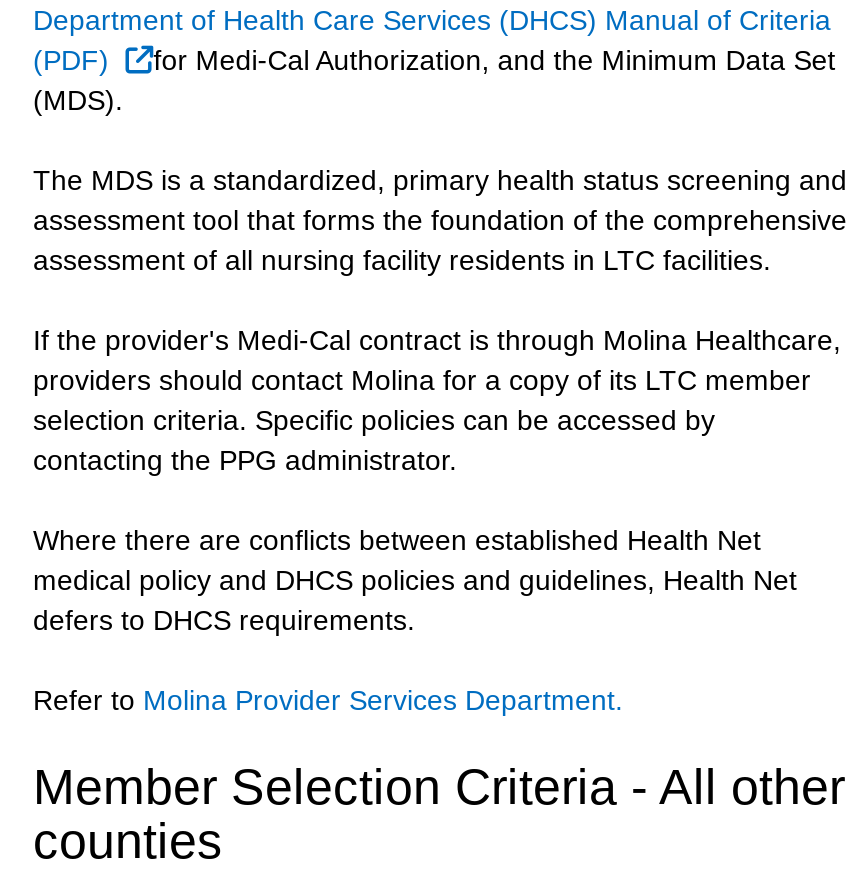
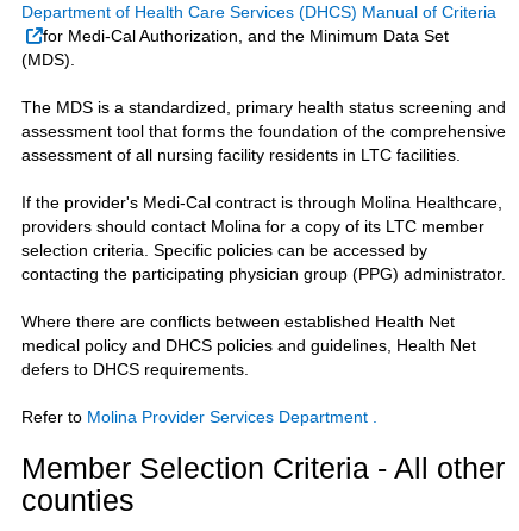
[33,45,117,77] (PDF) -> none
[33,445,457,477] contacting the PPG administrator. -> [21,265,506,284] contacting the participating physician group (PPG) administrator.

